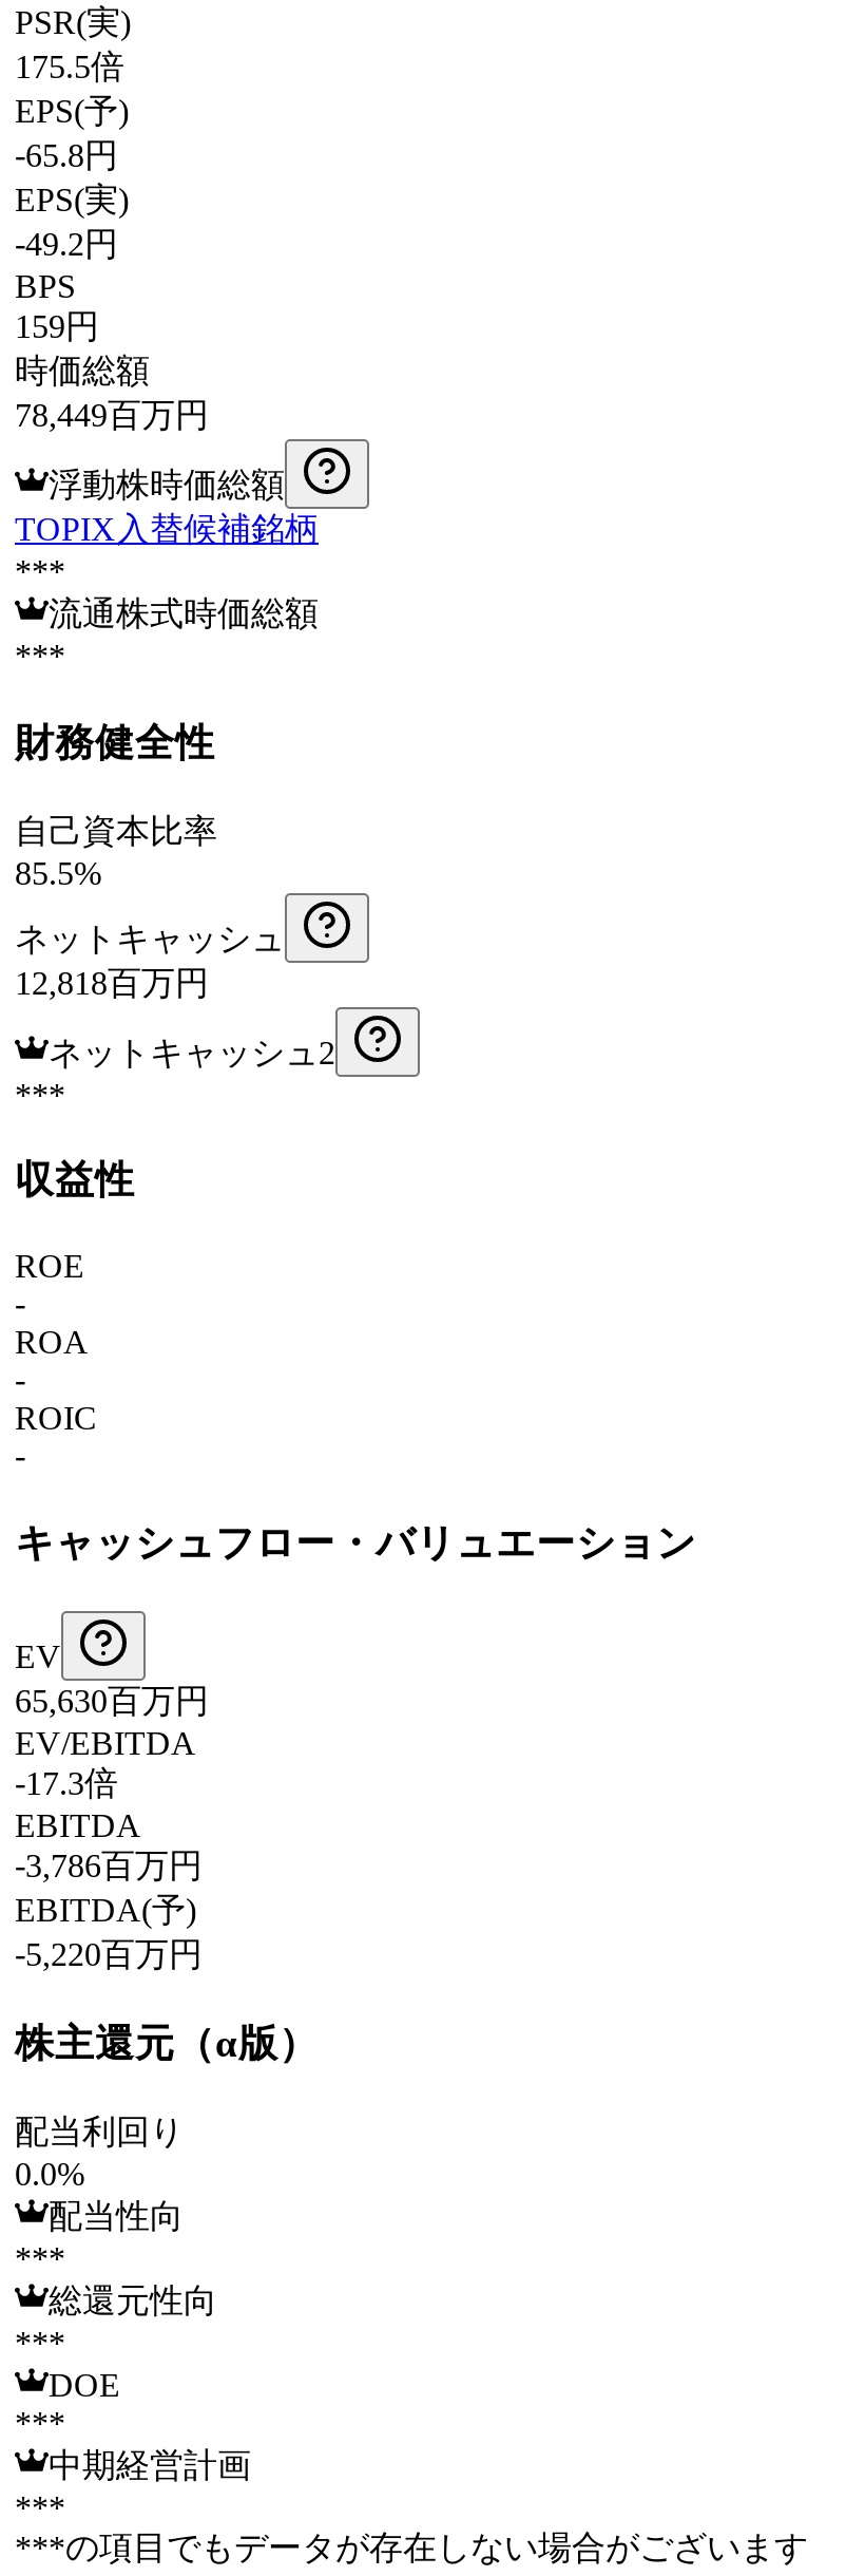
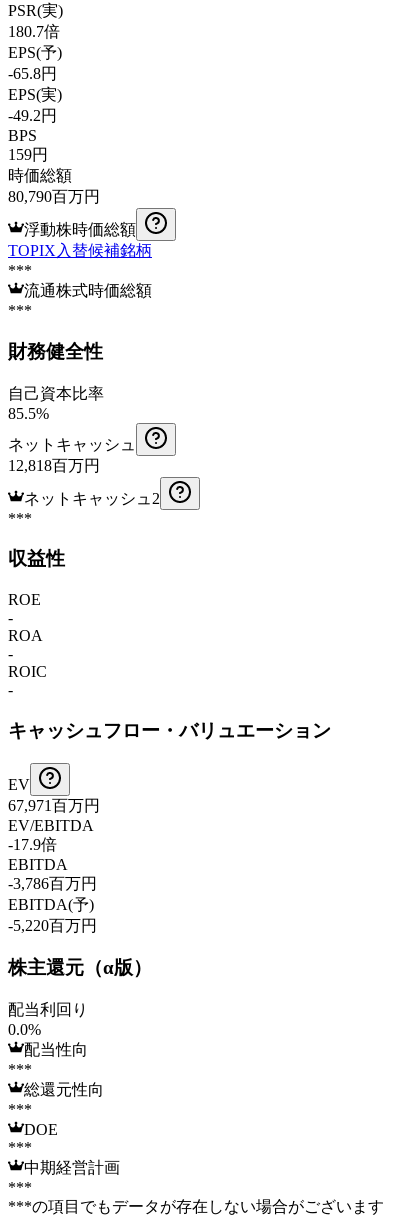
[15,49,124,85] 175.5倍 -> [8,23,60,40] 180.7倍
[15,397,209,433] 78,449百万円 -> [8,188,100,205] 80,790百万円
[15,1682,209,1718] 65,630百万円 -> [8,796,100,813] 67,971百万円
[15,1764,118,1800] -17.3倍 -> [8,835,57,852] -17.9倍

